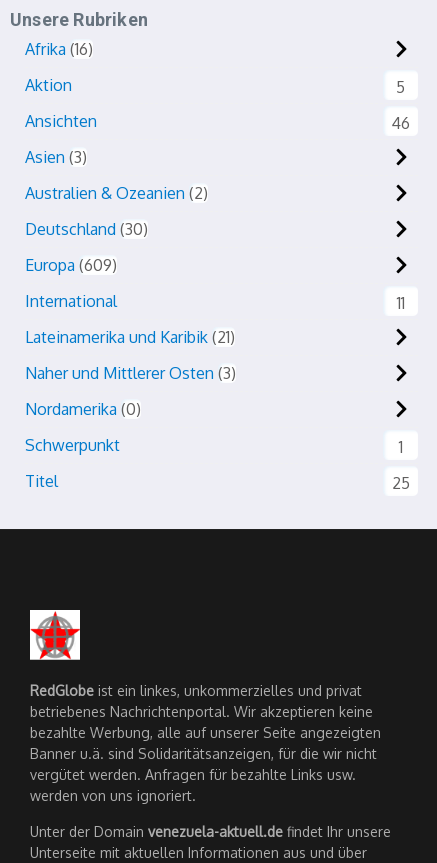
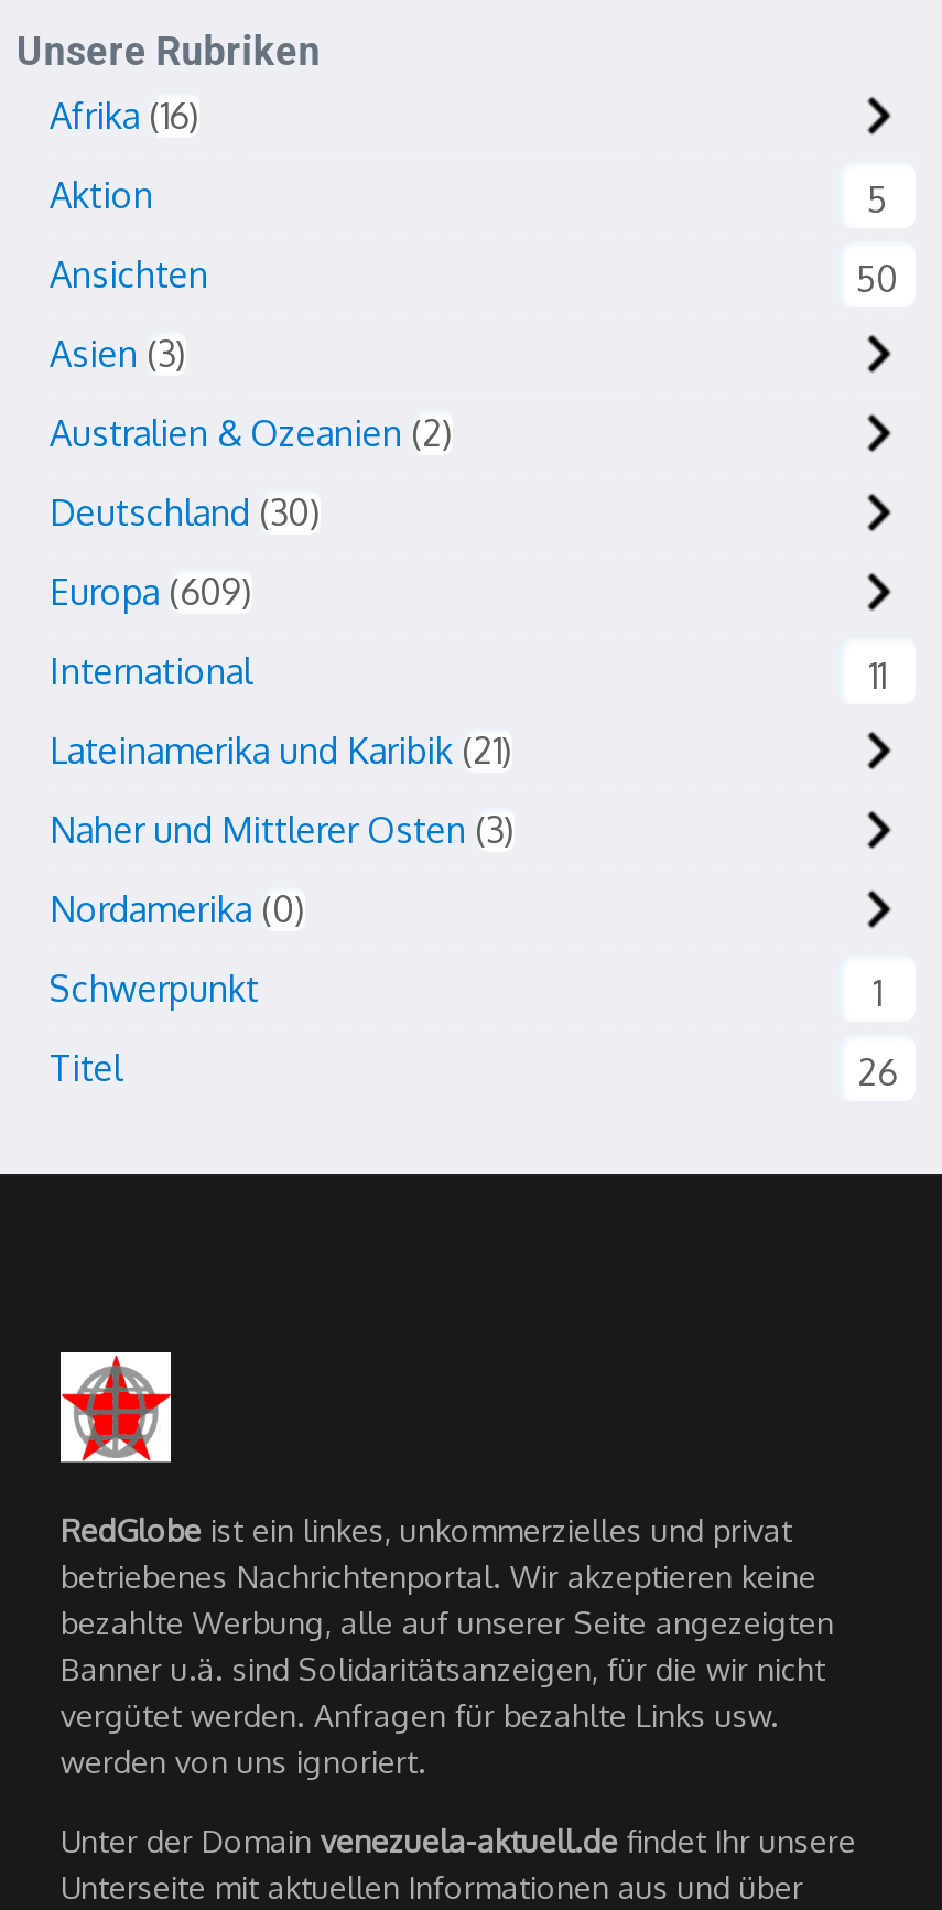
[391,113,410,133] 46 -> [856,257,898,301] 50
[391,473,409,493] 25 -> [857,1050,897,1094] 26

